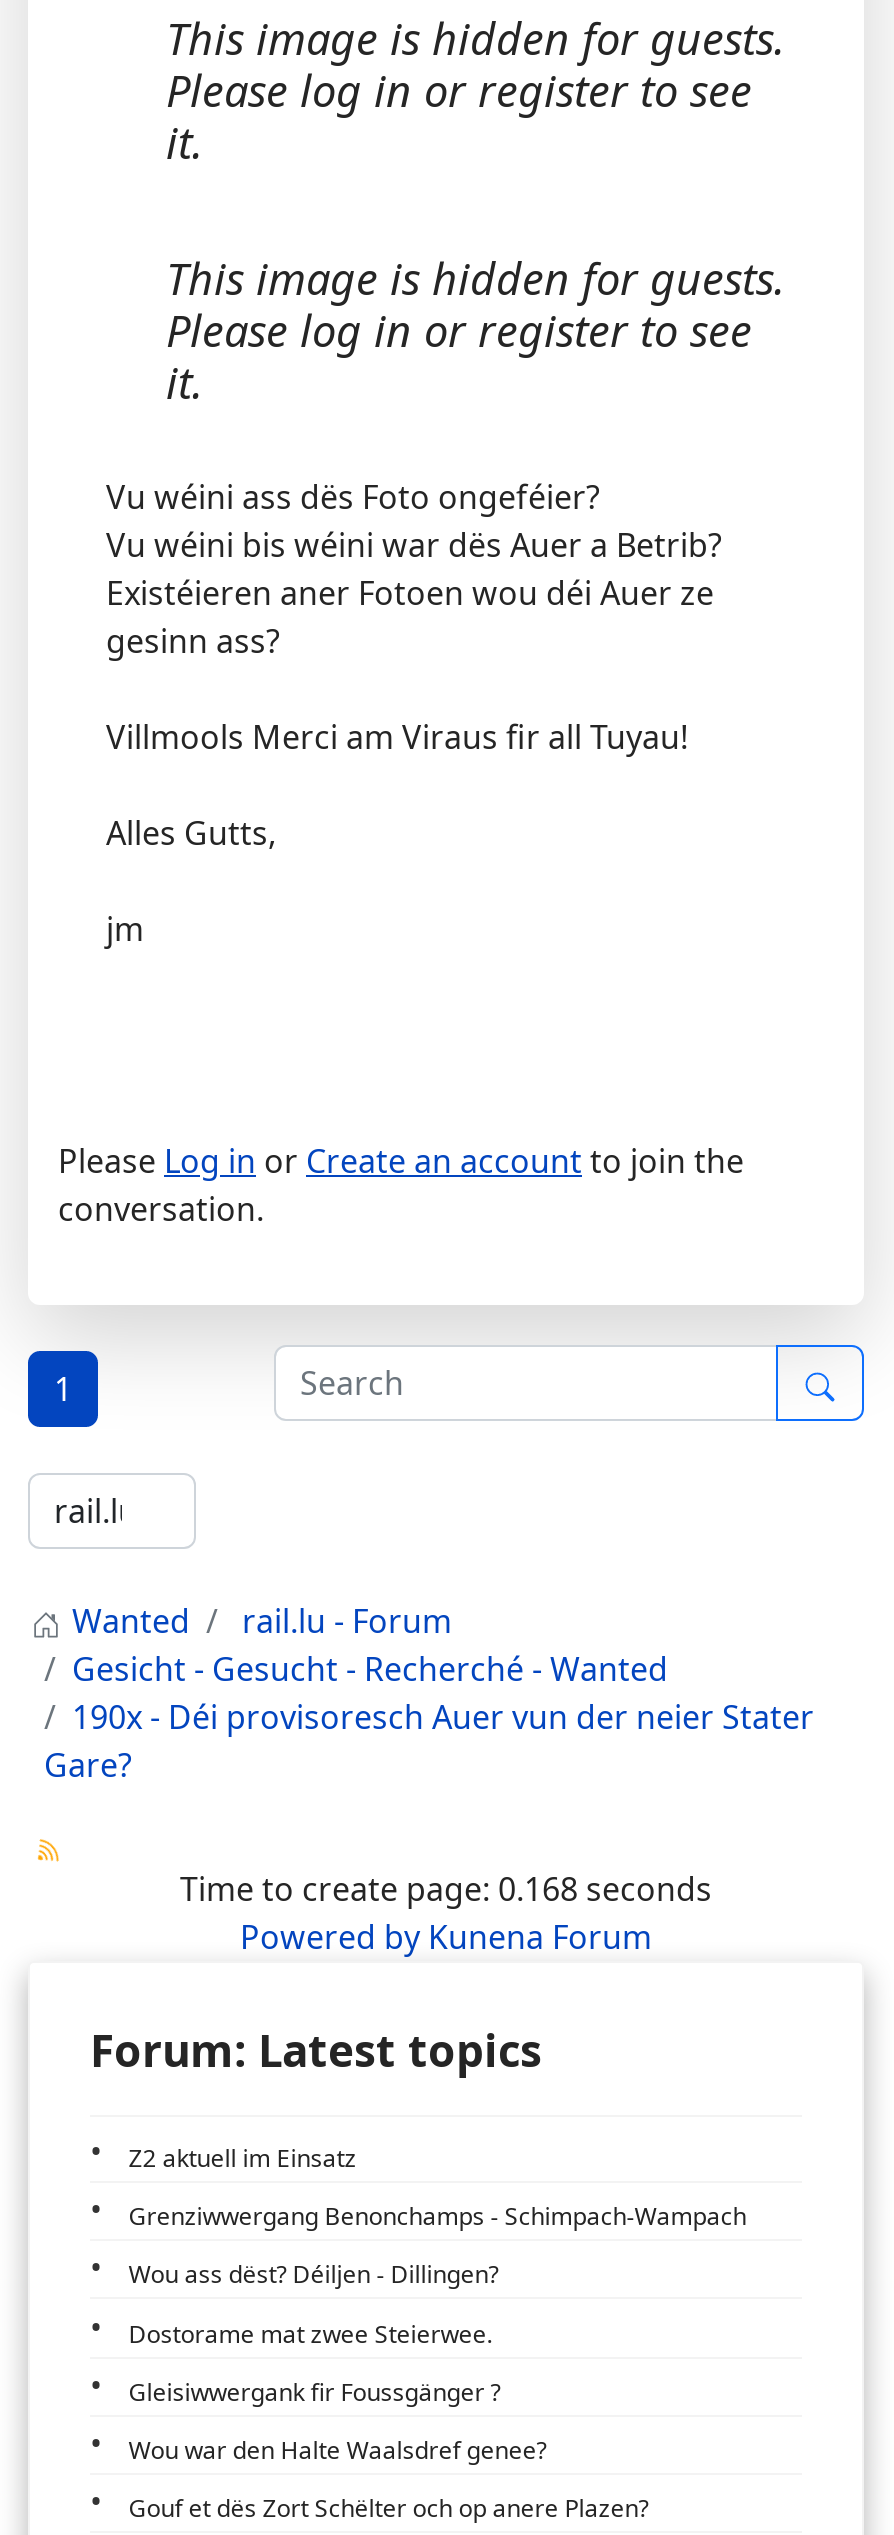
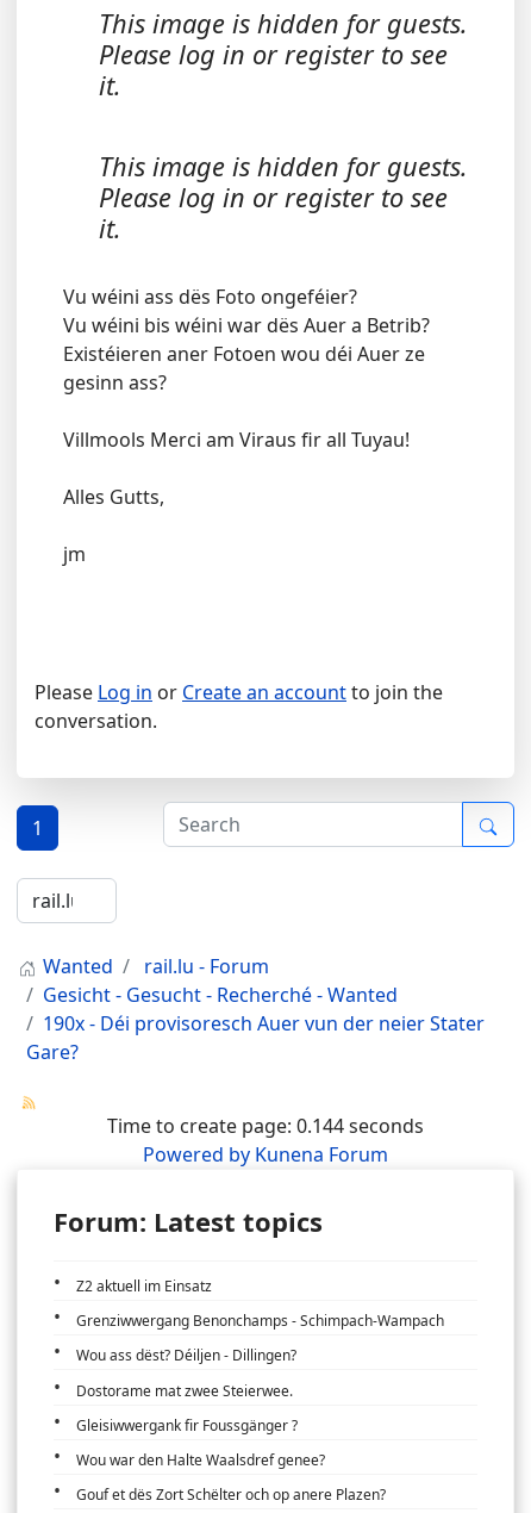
[180,1868,712,1912] Time to create page: 0.168 seconds -> [107,1113,424,1139] Time to create page: 0.144 seconds

